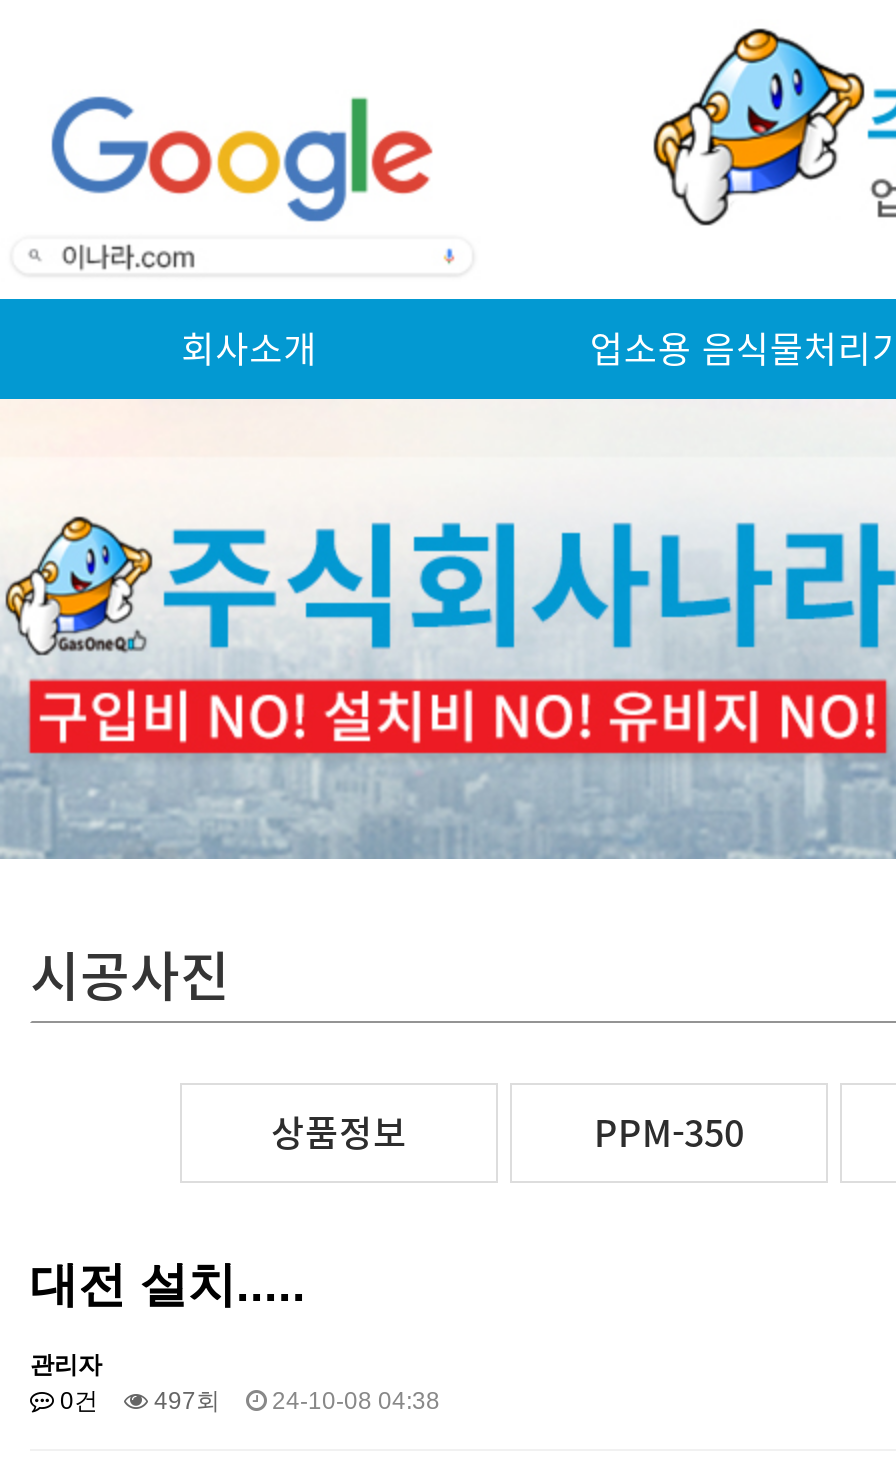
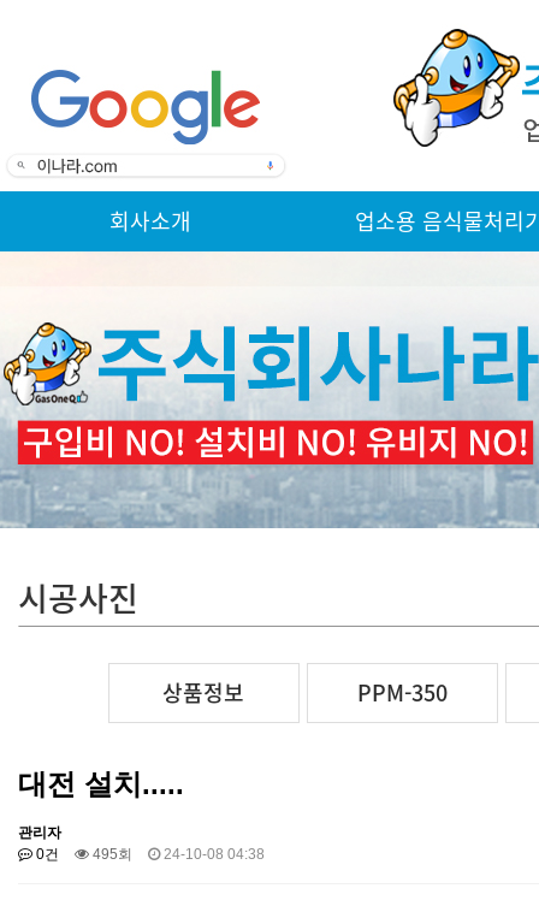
[54,1387,440,1415] 0건 497회 24-10-08 04:38 -> [32,846,265,863] 0건 495회 24-10-08 04:38

